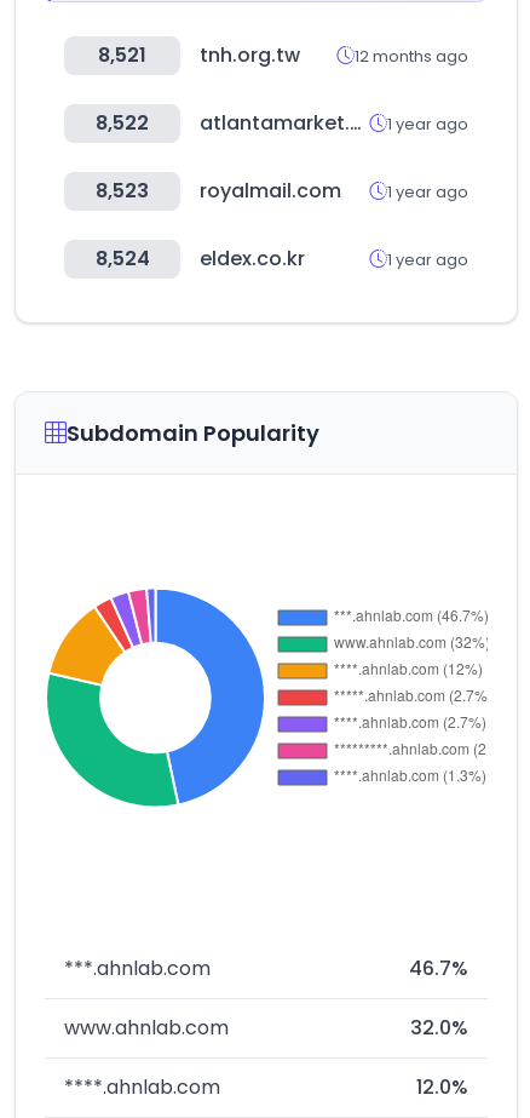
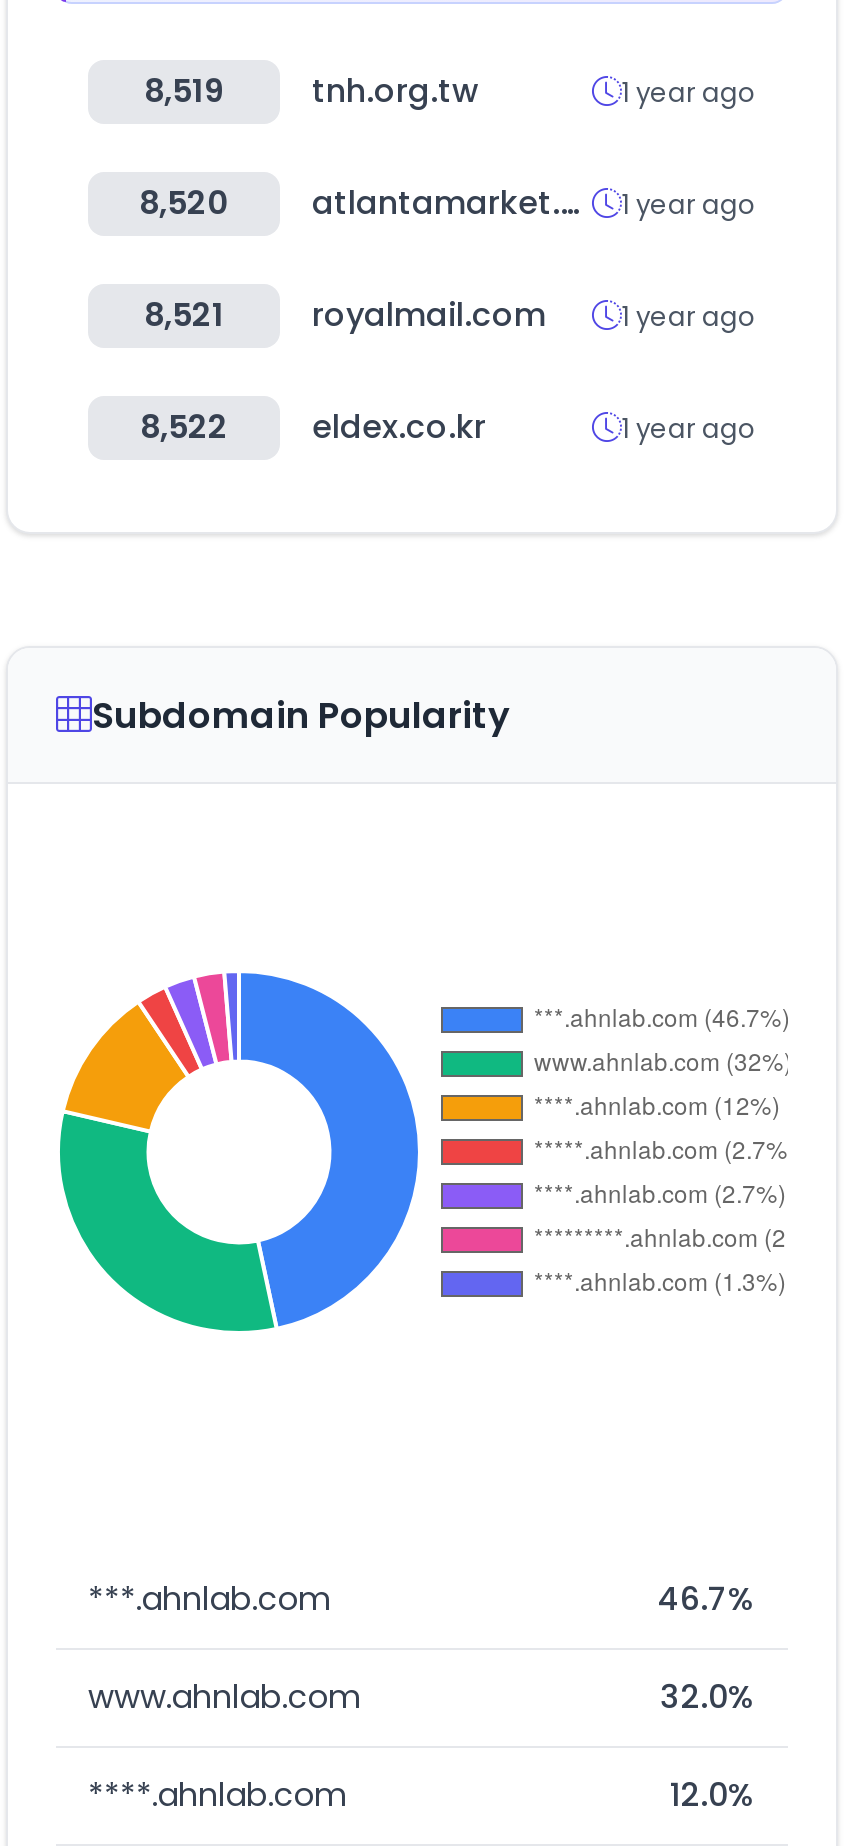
[98,41,300,69] 8,521 tnh.org.tw -> [144,68,478,114] 8,519 tnh.org.tw
[355,44,468,67] 12 months ago -> [622,73,756,111] 1 year ago
[96,109,149,137] 8,522 -> [139,180,229,226] 8,520
[96,177,468,205] 8,523 royalmail.com 1 year ago -> [144,292,756,338] 8,521 royalmail.com 1 year ago
[95,245,305,273] 8,524 eldex.co.kr -> [140,404,486,450] 8,522 eldex.co.kr

